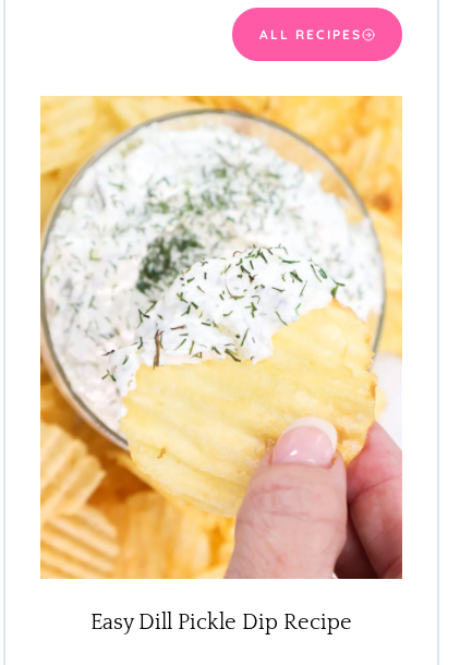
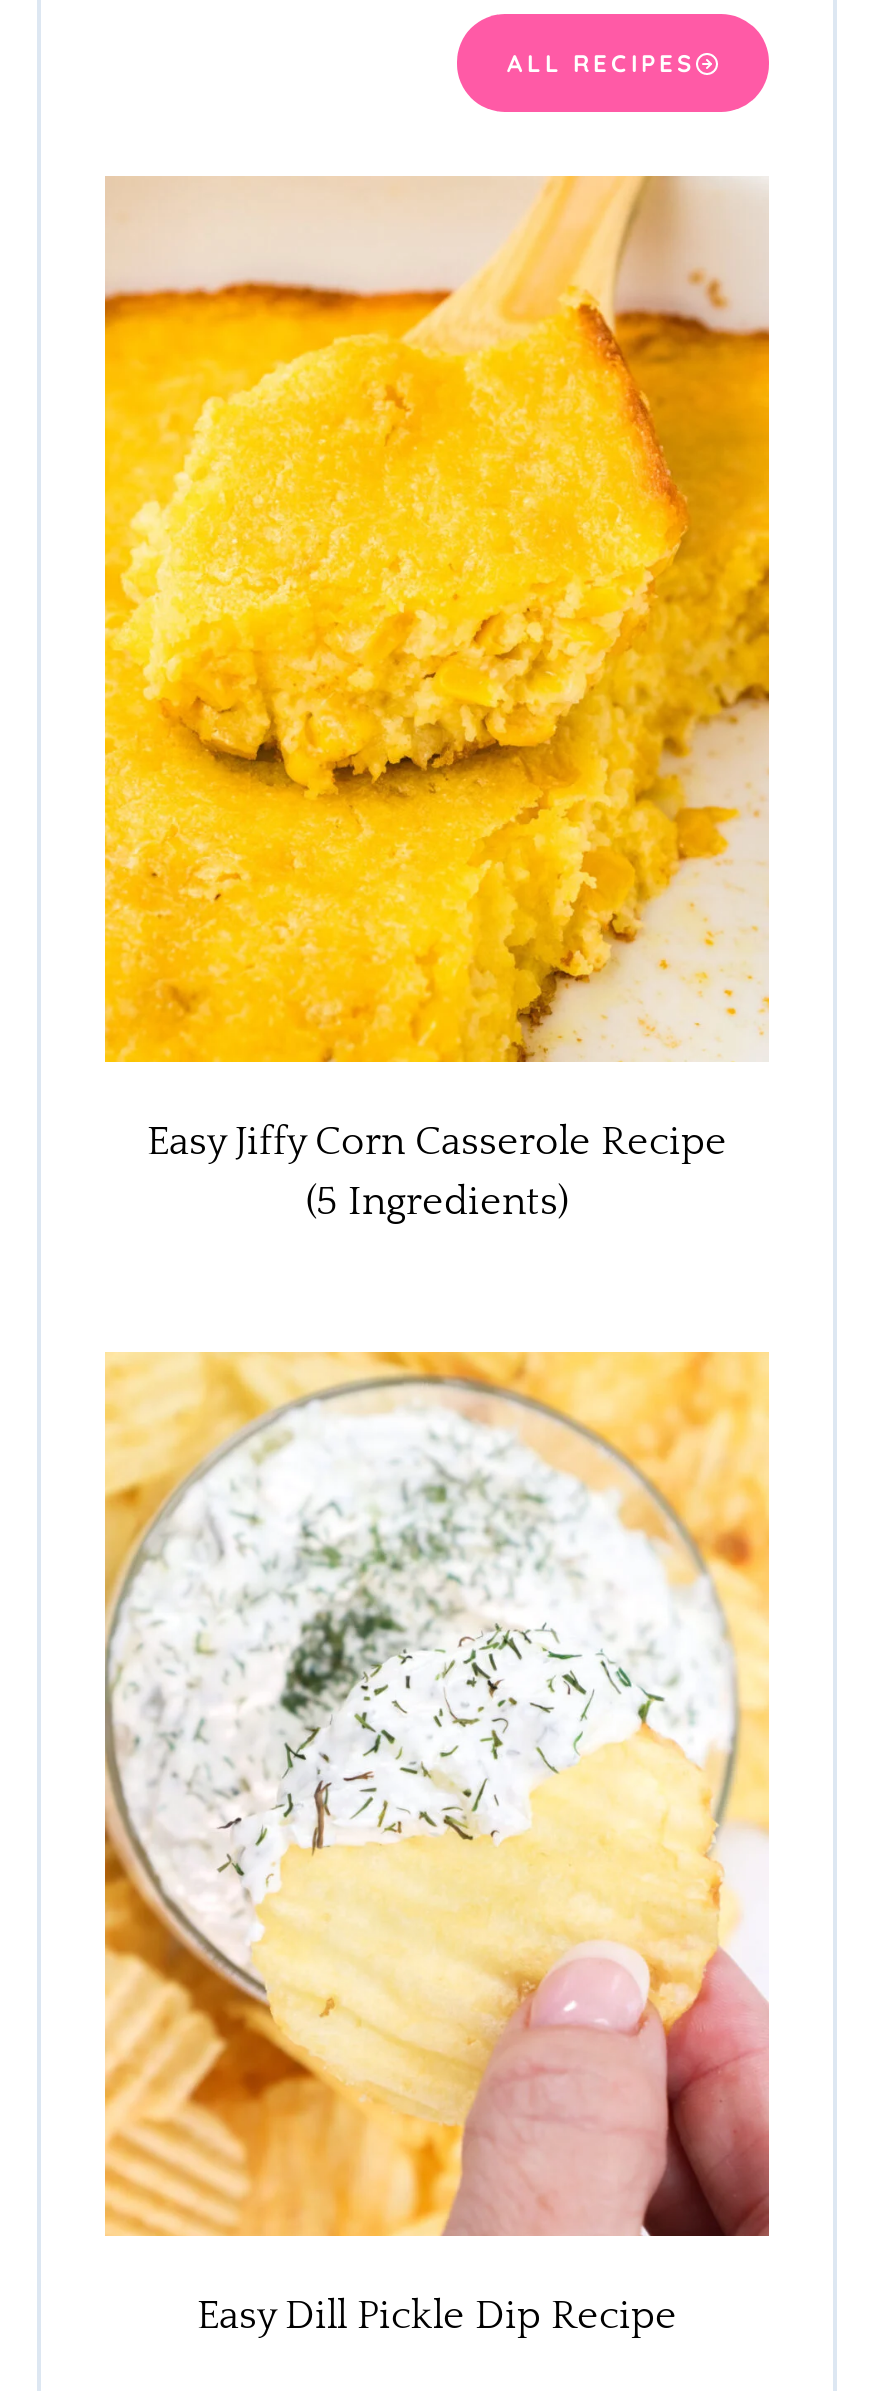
none -> [103,176,771,1223] [image] | Easy Jiffy Corn Casserole Recipe | (5 Ingredients)

